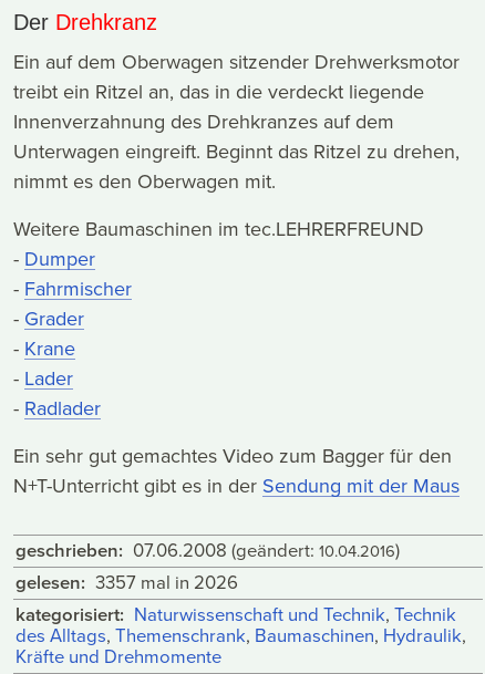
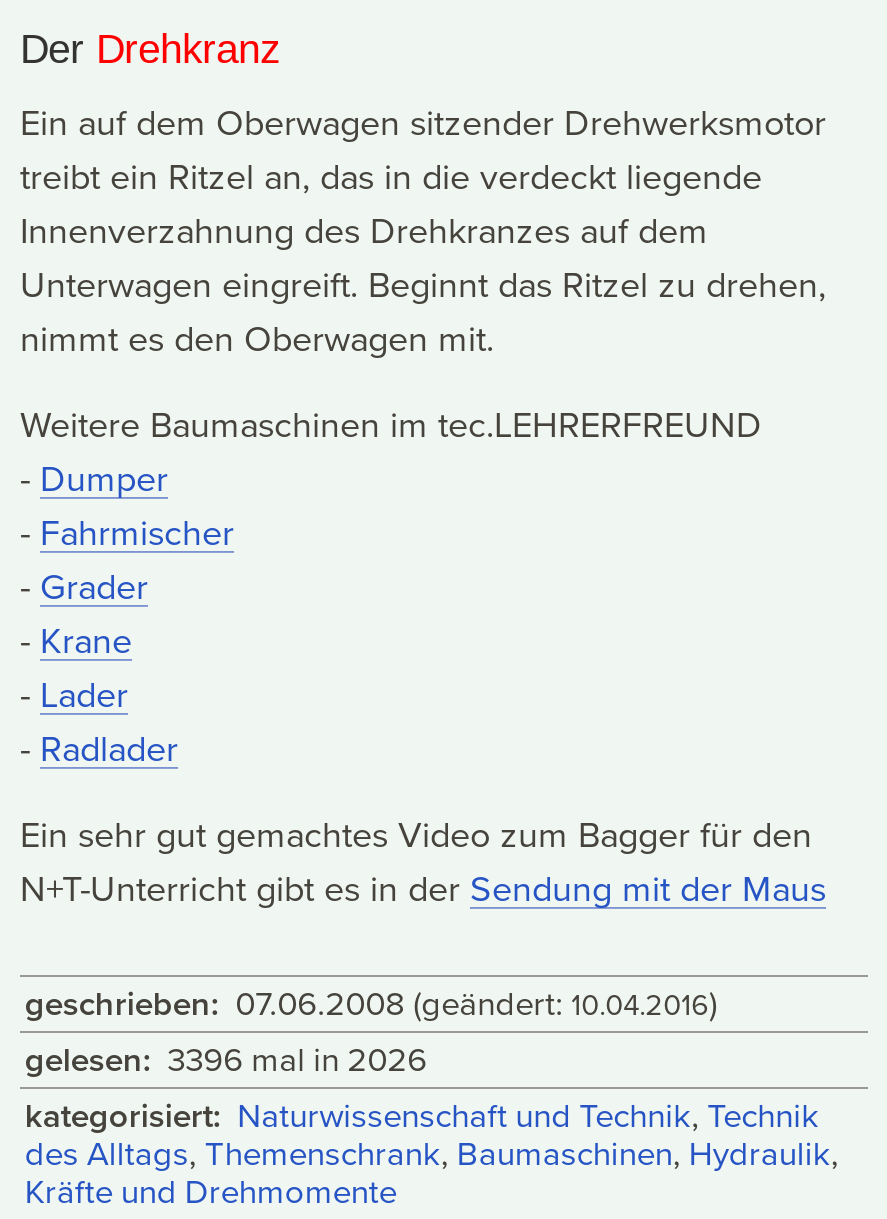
[16,569,238,597] gelesen: 3357 mal in 2026 -> [25,1036,427,1084] gelesen: 3396 mal in 2026

